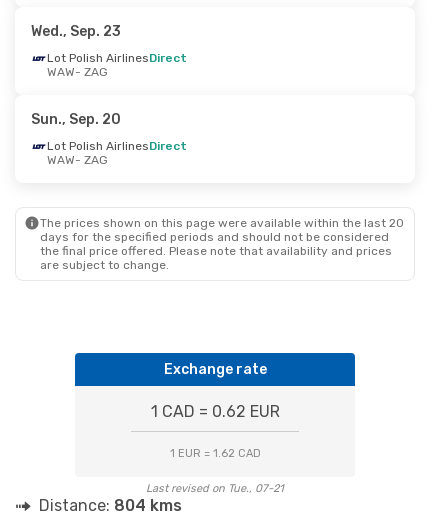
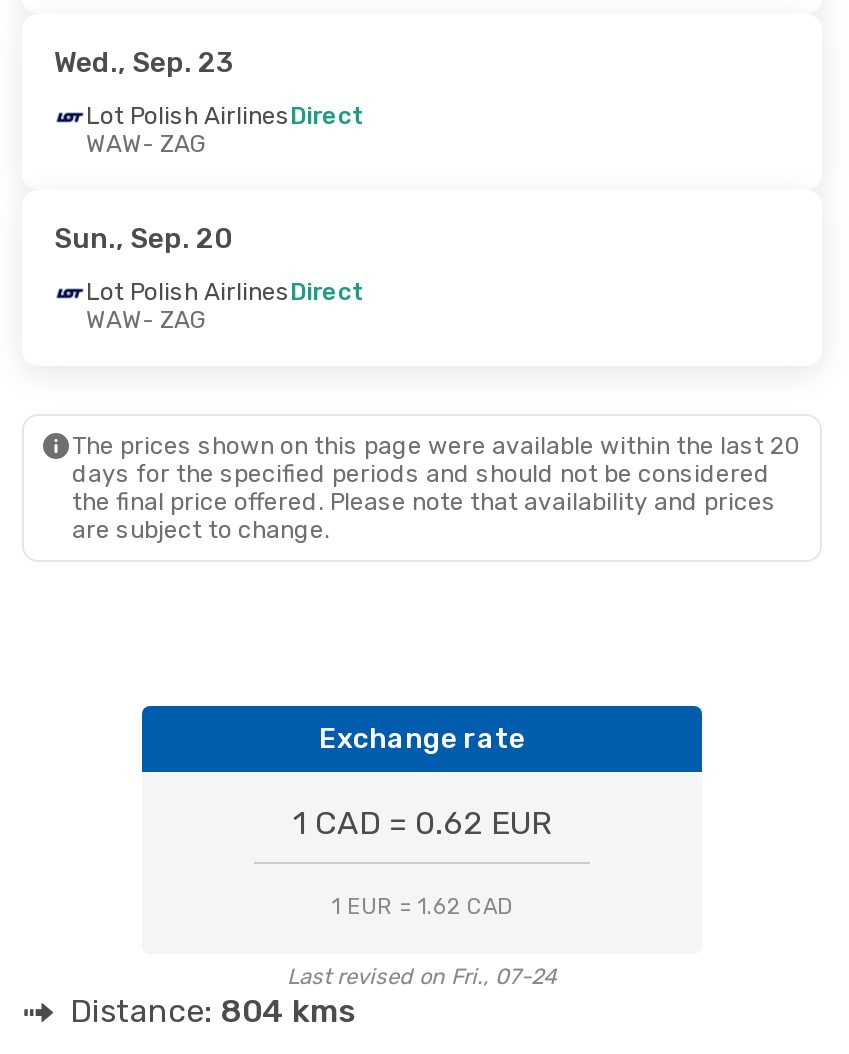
[146,482,284,495] Last revised on Tue., 07-21 -> [287,964,557,990] Last revised on Fri., 07-24

